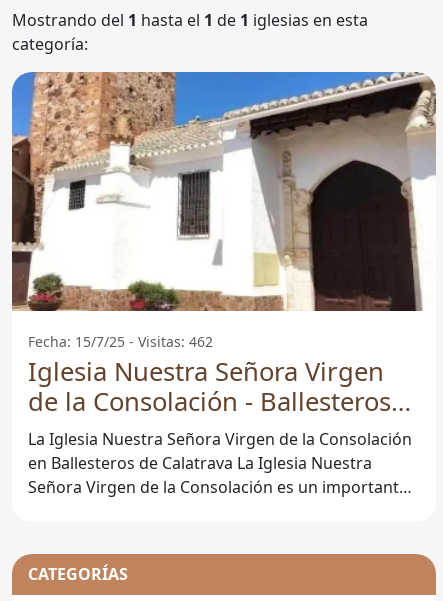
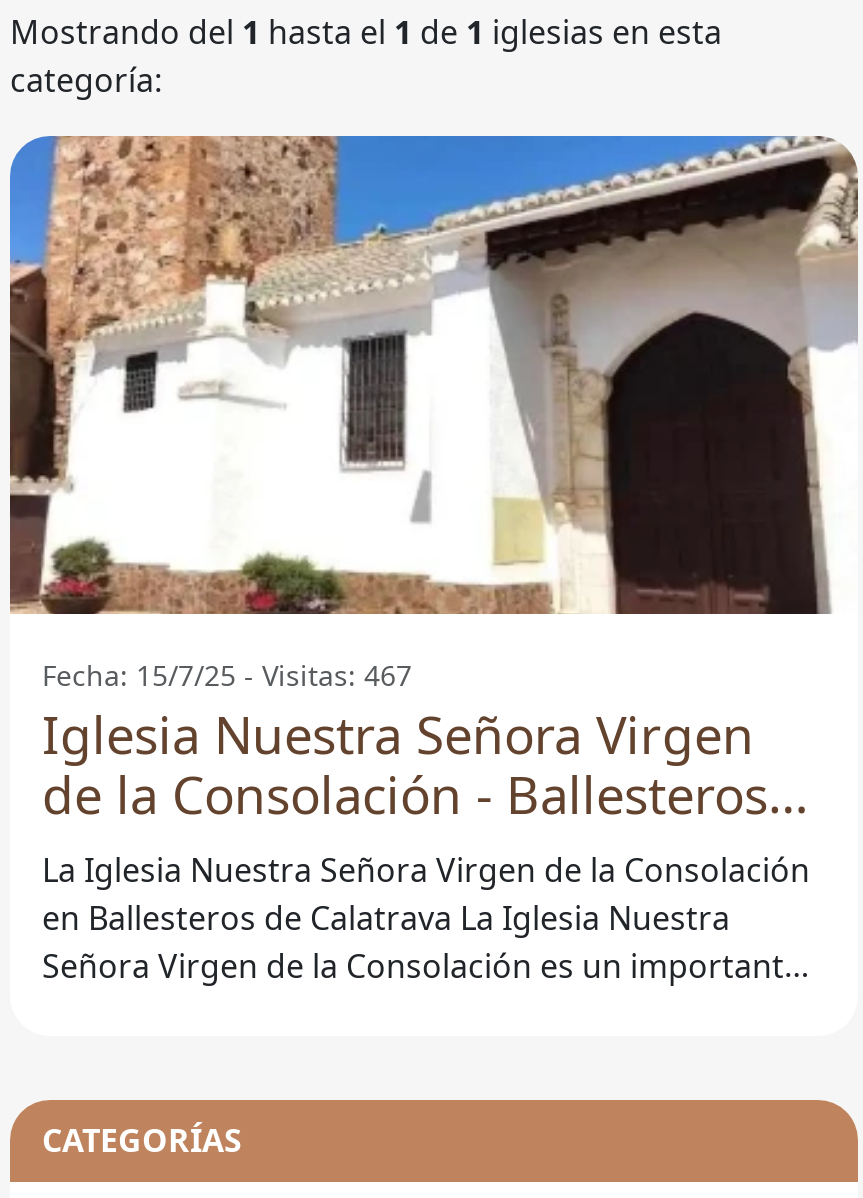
[28,331,213,350] Fecha: 15/7/25 - Visitas: 462 -> [42,655,412,693] Fecha: 15/7/25 - Visitas: 467

